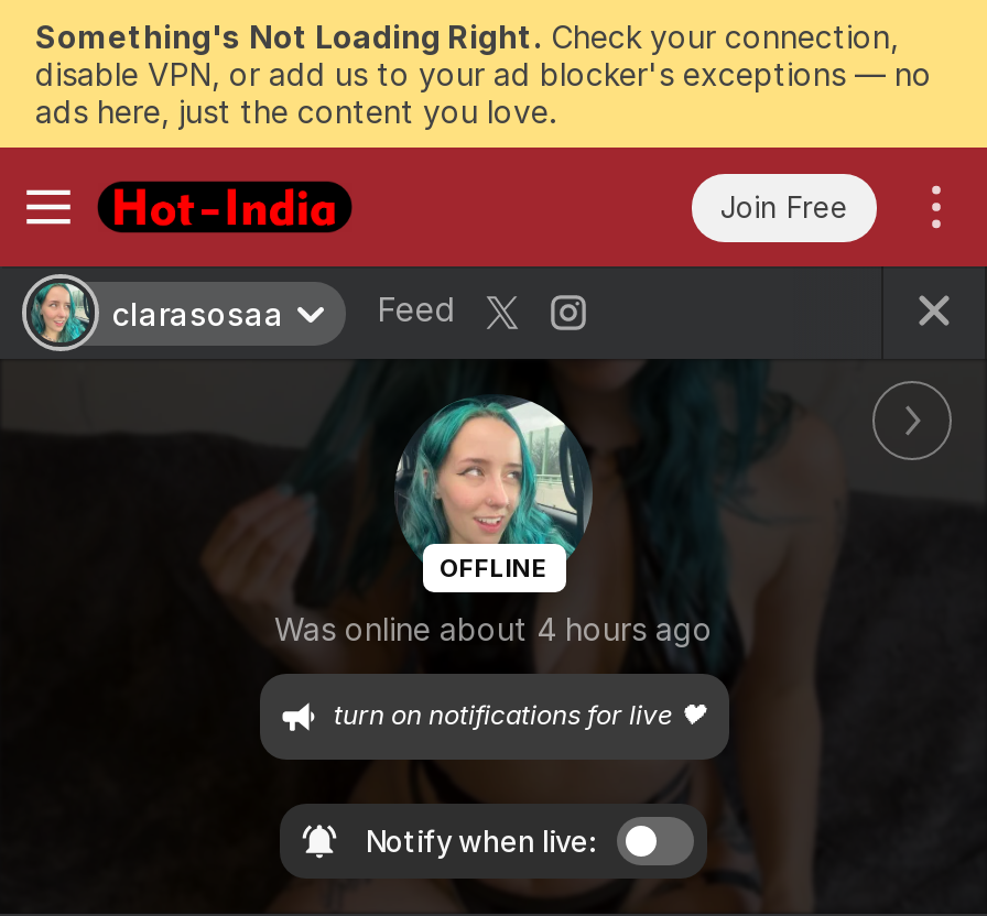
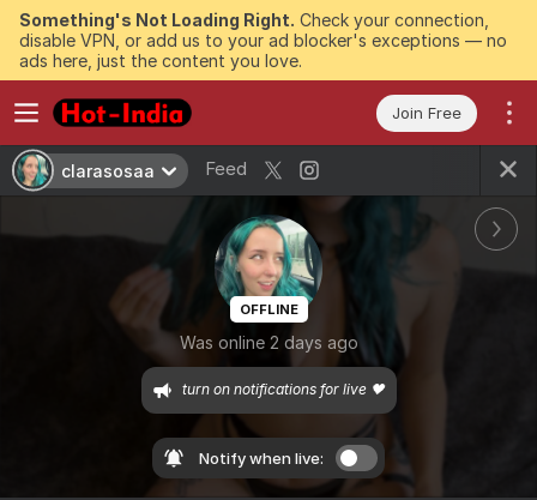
[274,611,713,648] Was online about 4 hours ago -> [179,333,358,353] Was online 2 days ago

